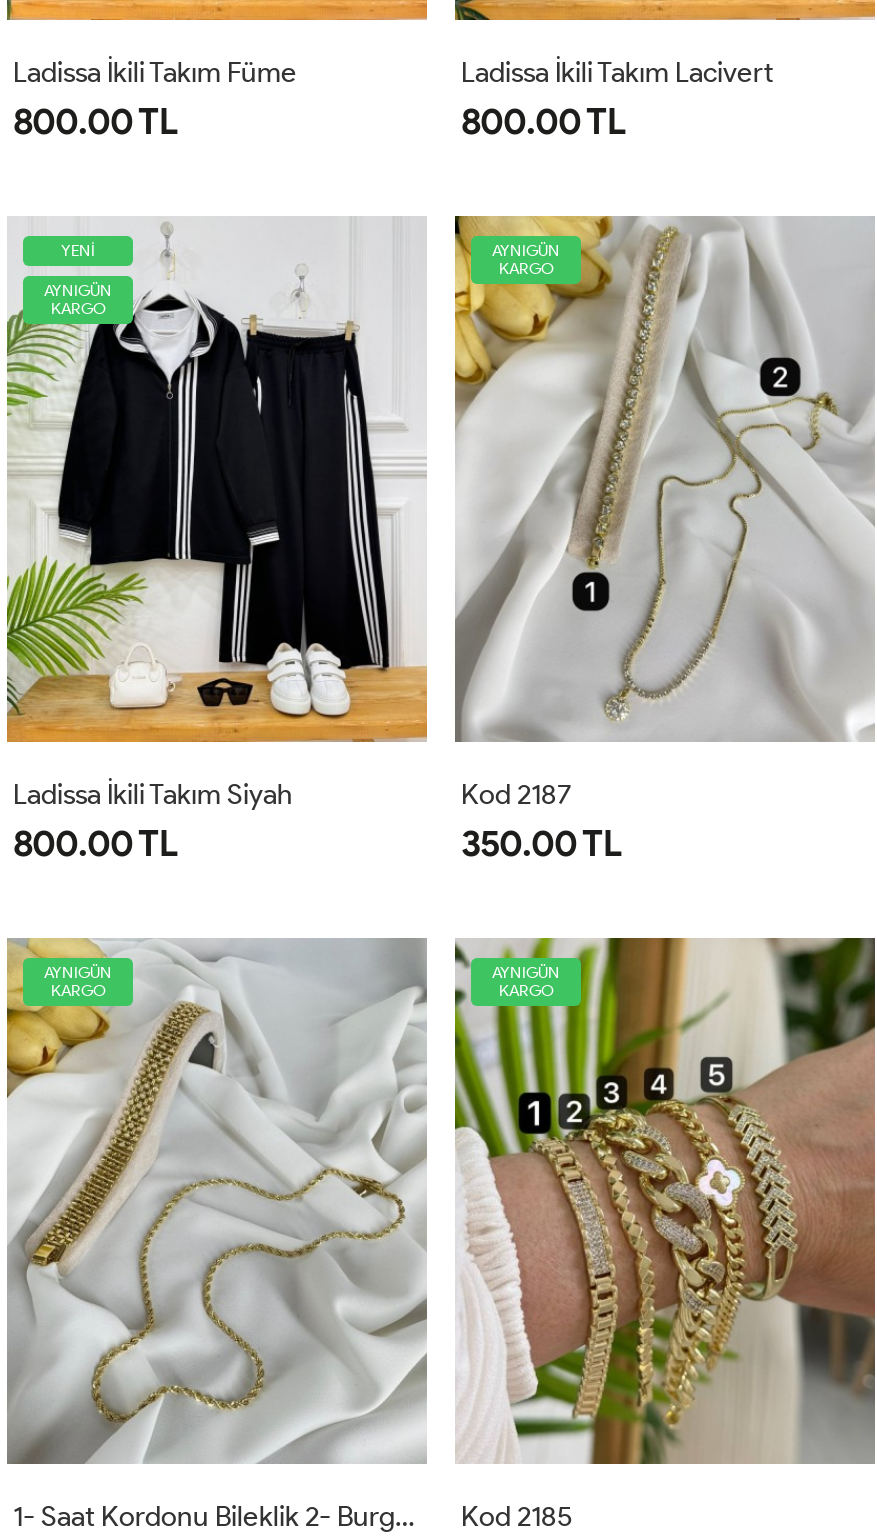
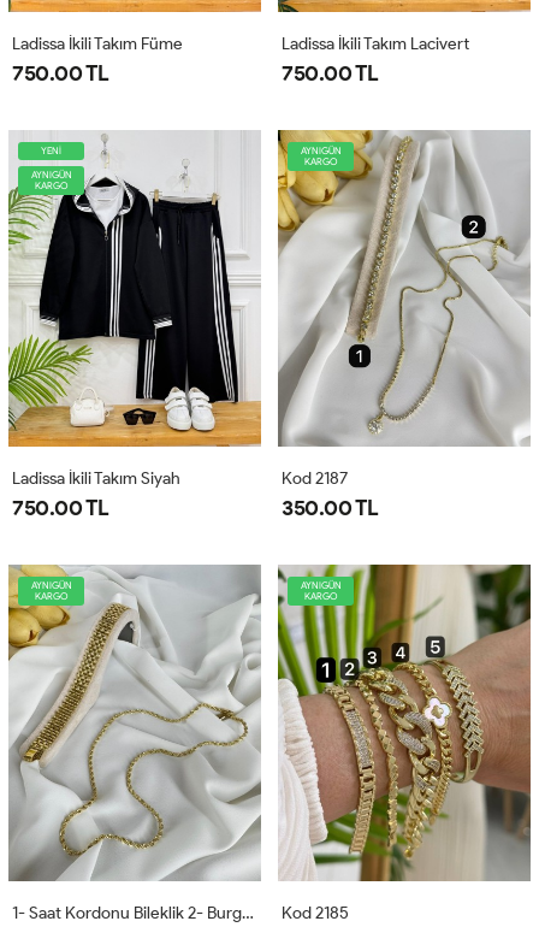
[13,100,178,144] 800.00 TL -> [12,60,109,87] 750.00 TL
[461,100,626,144] 800.00 TL -> [282,60,378,87] 750.00 TL
[13,822,178,866] 800.00 TL -> [12,495,109,522] 750.00 TL

